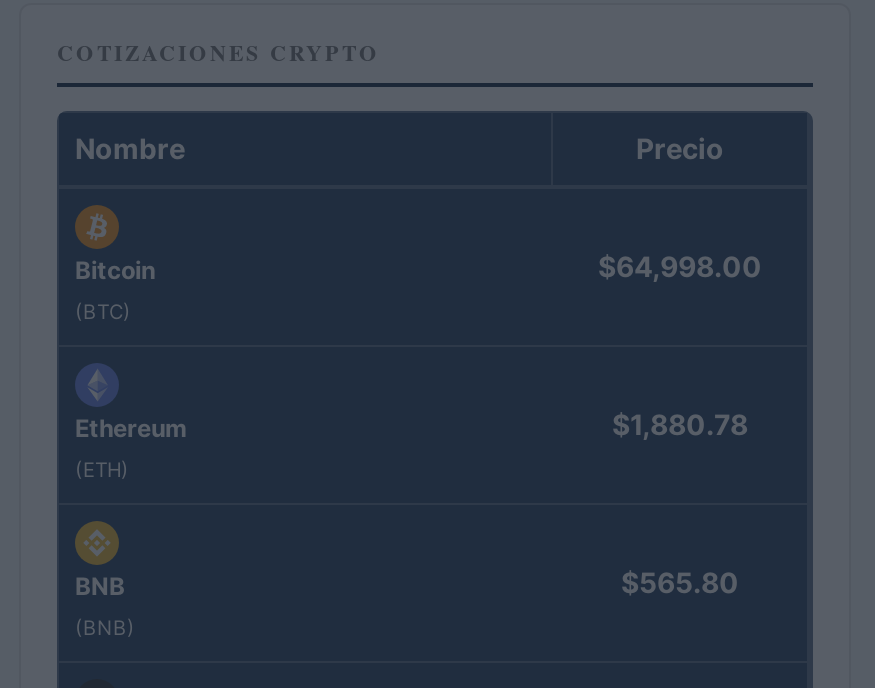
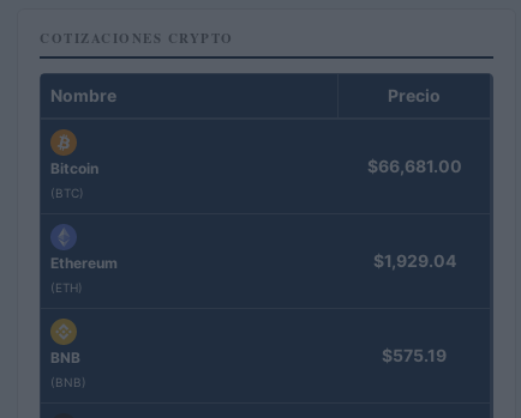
[598,249,762,283] $64,998.00 -> [367,155,462,176] $66,681.00
[612,407,748,441] $1,880.78 -> [373,250,456,270] $1,929.04
[621,565,739,599] $565.80 -> [382,344,447,365] $575.19

